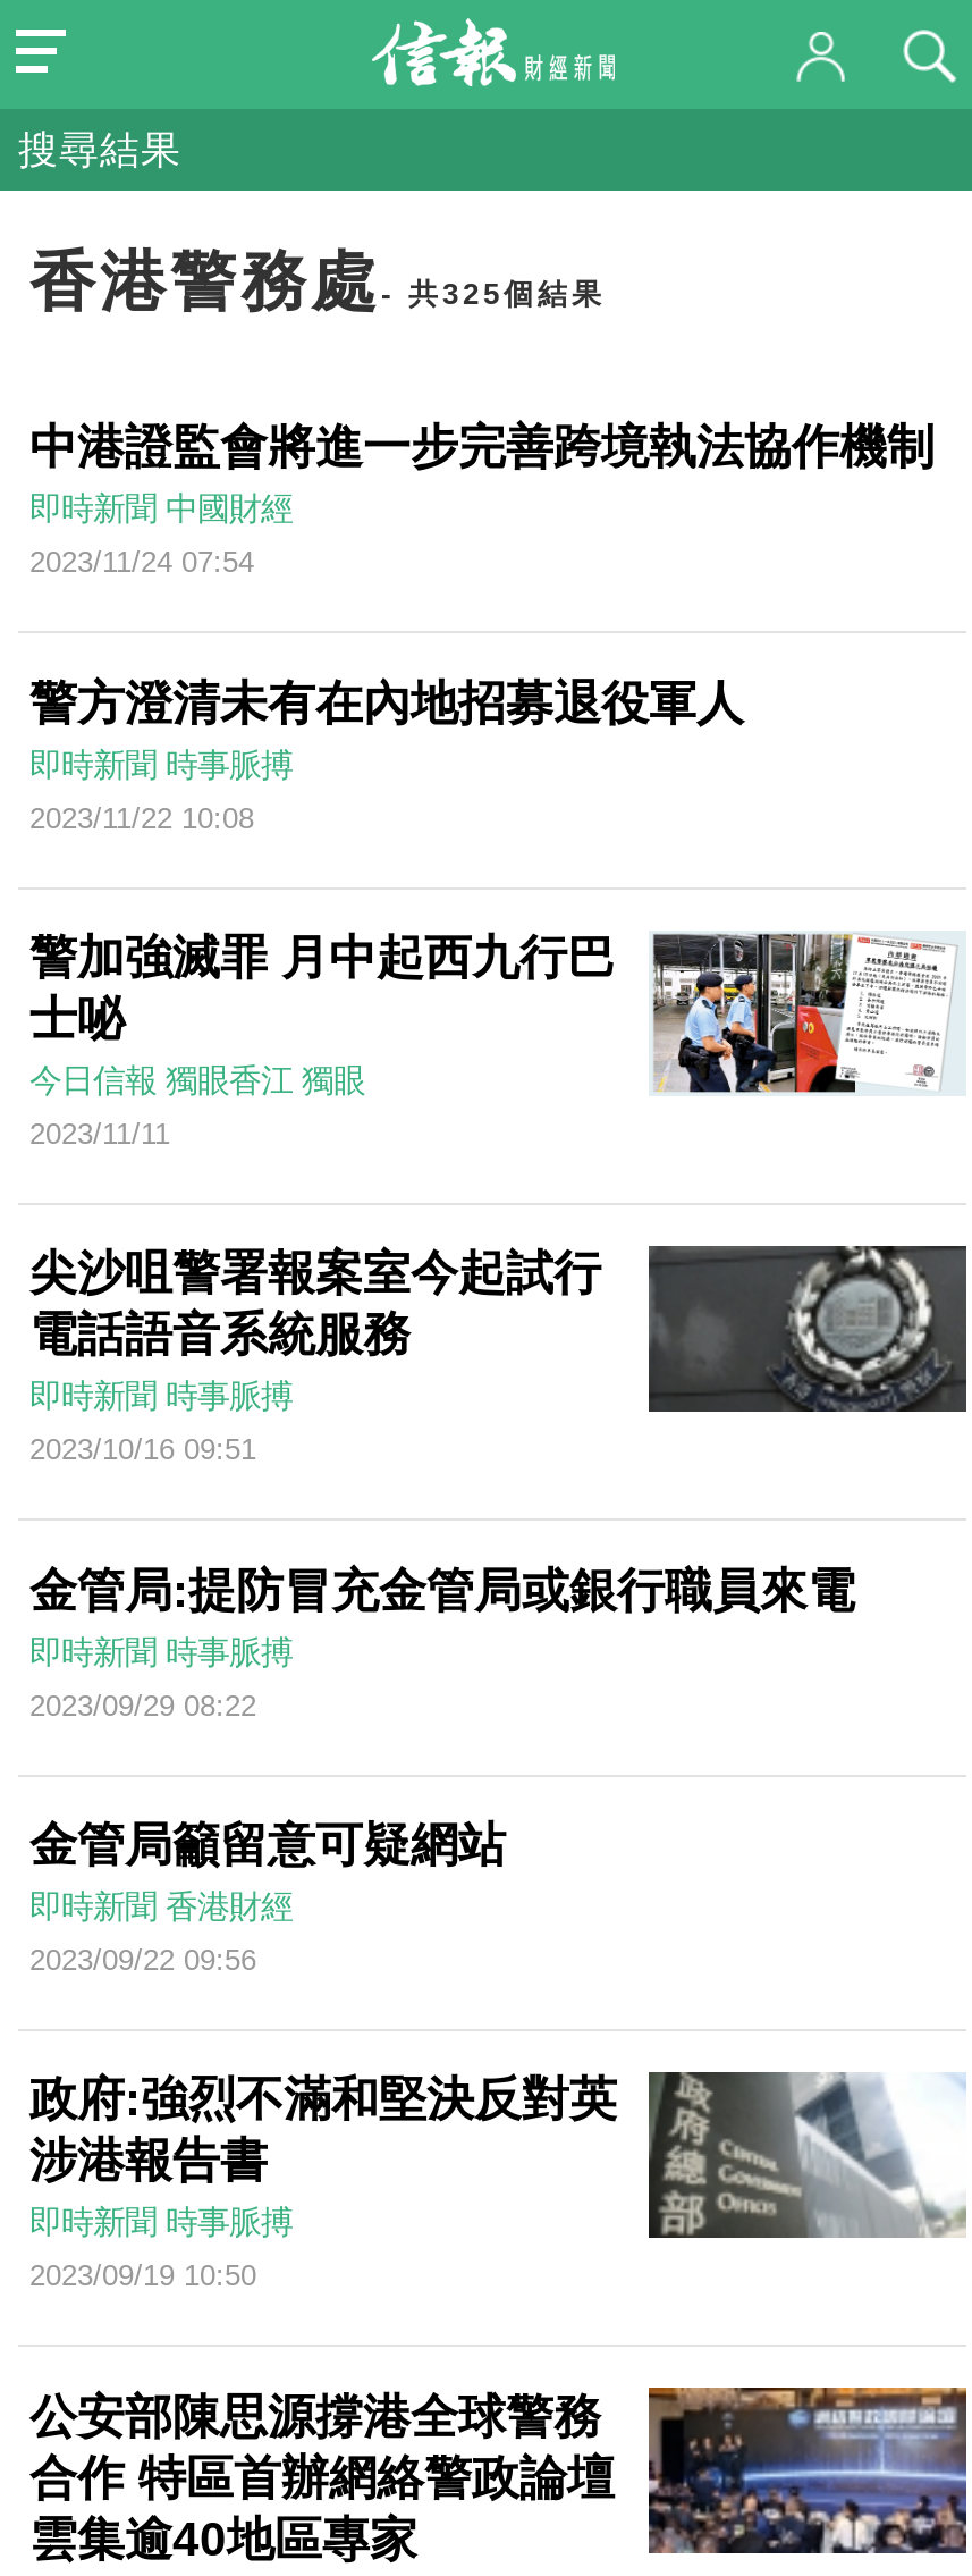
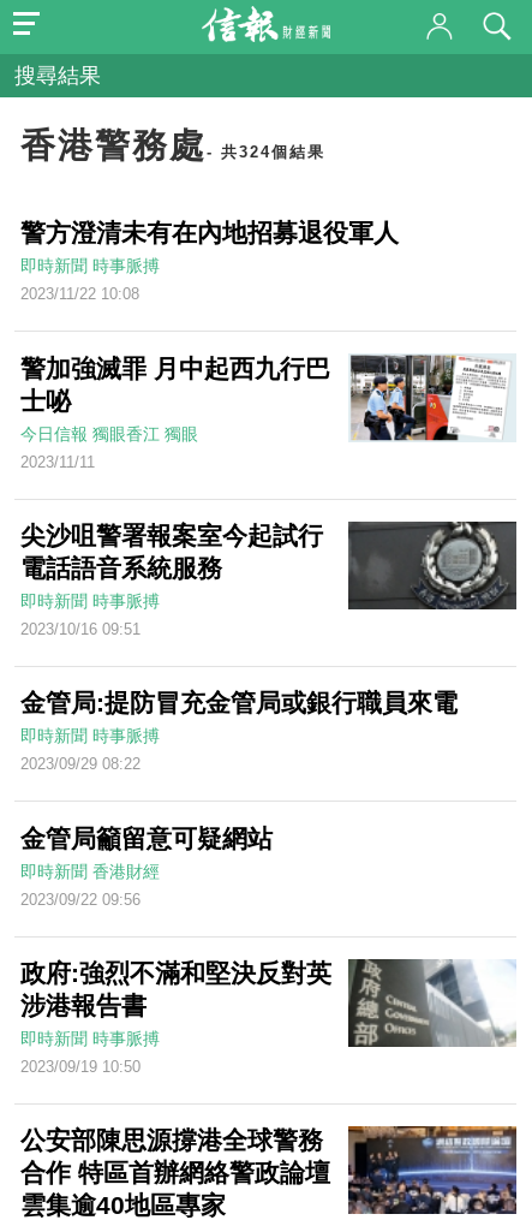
[29,245,935,580] 香港警務處- 共325個結果 | 中港證監會將進一步完善跨境執法協作機制 | 即時新聞 中國財經 | 2023/11/24 07:54 -> [20,126,325,165] 香港警務處- 共324個結果

